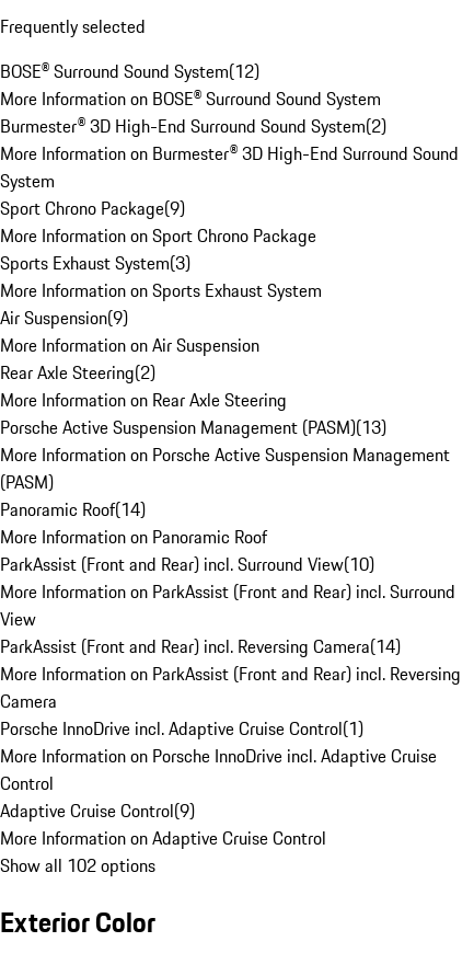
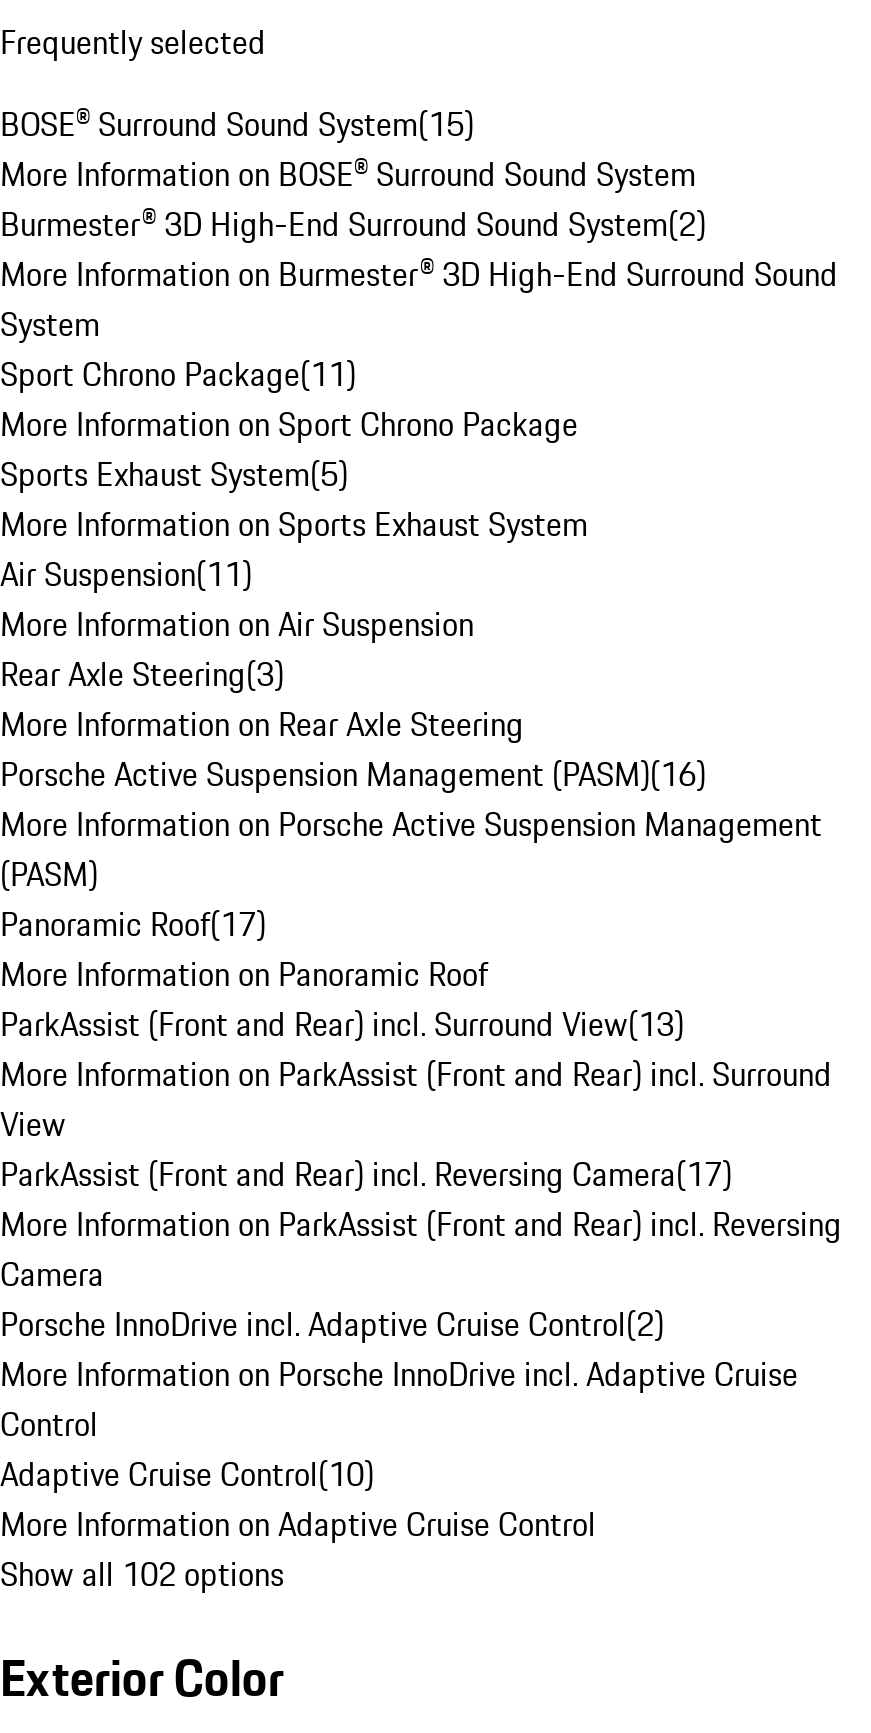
[0,58,259,85] BOSE® Surround Sound System(12) -> [0,100,474,148] BOSE® Surround Sound System(15)
[0,195,185,221] Sport Chrono Package(9) -> [0,350,356,398] Sport Chrono Package(11)
[0,250,190,276] Sports Exhaust System(3) -> [0,450,348,498] Sports Exhaust System(5)
[0,305,128,331] Air Suspension(9) -> [0,550,252,598] Air Suspension(11)
[0,360,155,386] Rear Axle Steering(2) -> [0,650,284,698] Rear Axle Steering(3)
[0,414,386,441] Porsche Active Suspension Management (PASM)(13) -> [0,750,706,798] Porsche Active Suspension Management (PASM)(16)
[0,496,146,523] Panoramic Roof(14) -> [0,900,266,948] Panoramic Roof(17)
[0,551,374,577] ParkAssist (Front and Rear) incl. Surround View(10) -> [0,1000,684,1048] ParkAssist (Front and Rear) incl. Surround View(13)
[0,633,401,660] ParkAssist (Front and Rear) incl. Reversing Camera(14) -> [0,1150,732,1198] ParkAssist (Front and Rear) incl. Reversing Camera(17)
[0,716,363,742] Porsche InnoDrive incl. Adaptive Cruise Control(1) -> [0,1300,664,1348] Porsche InnoDrive incl. Adaptive Cruise Control(2)
[0,798,195,824] Adaptive Cruise Control(9) -> [0,1450,374,1498] Adaptive Cruise Control(10)

